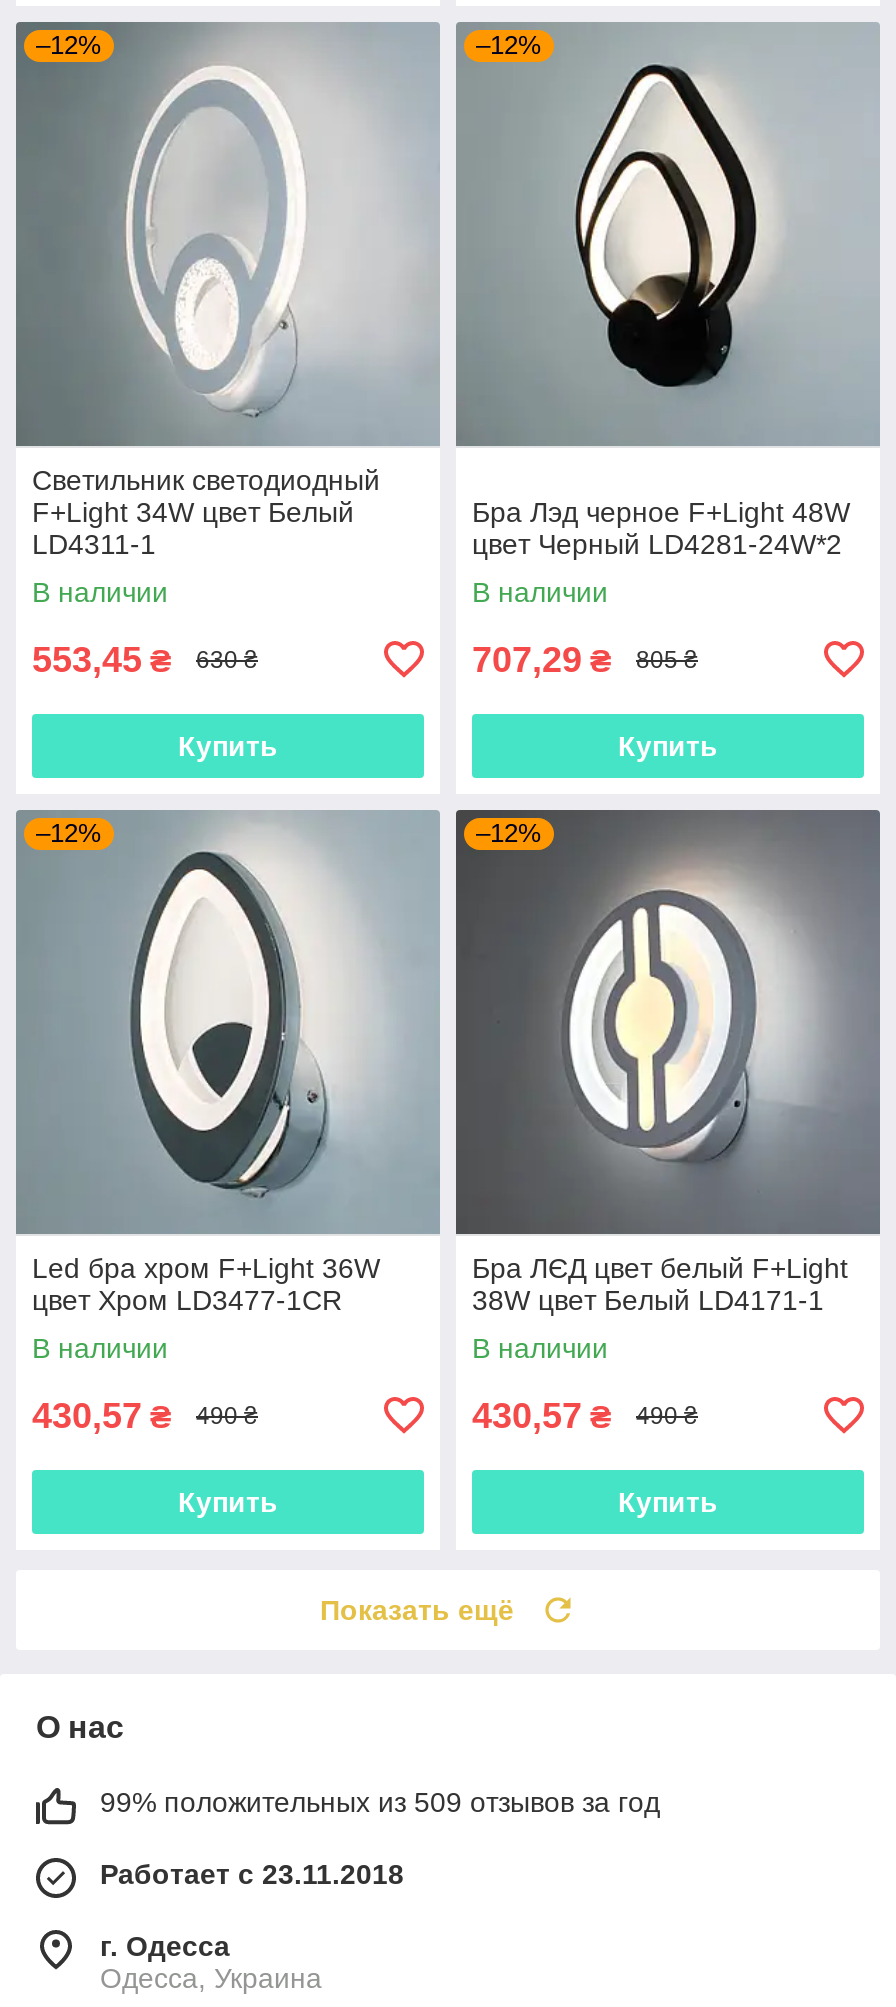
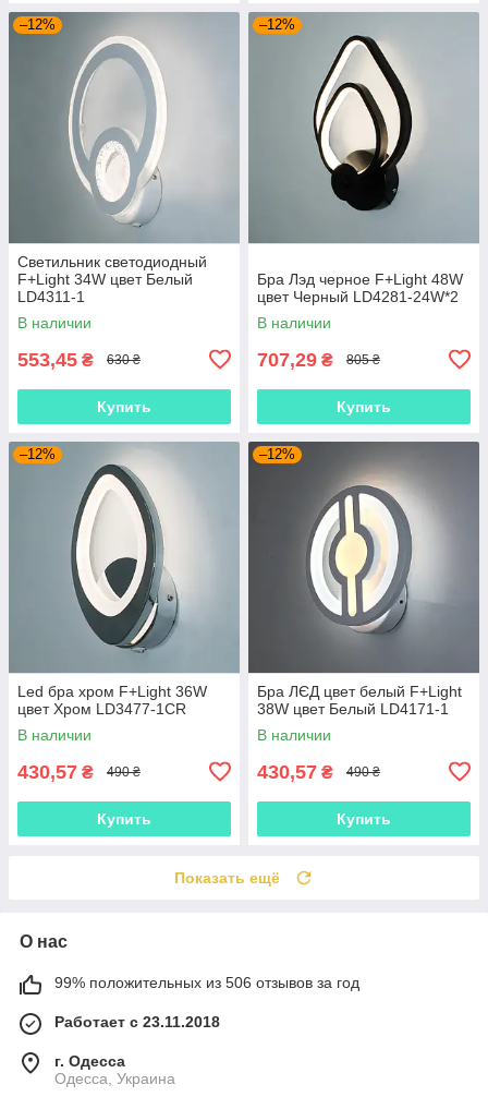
[100,1786,660,1818] 99% положительных из 509 отзывов за год -> [54,974,359,991] 99% положительных из 506 отзывов за год

